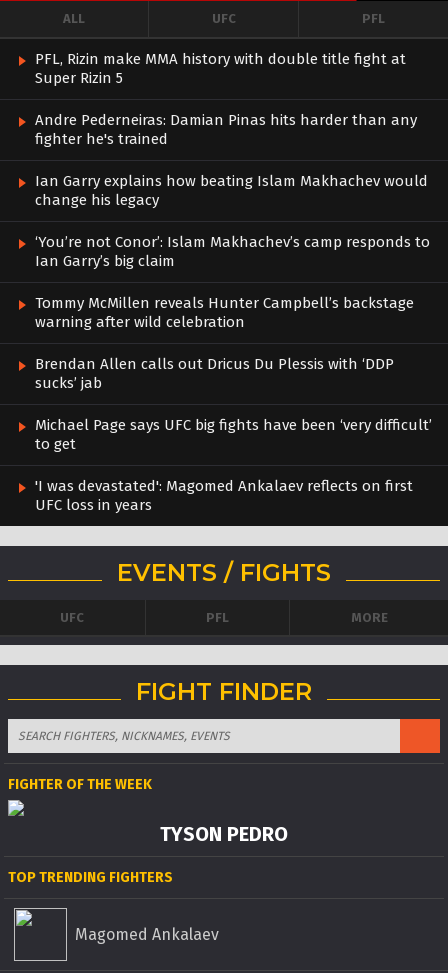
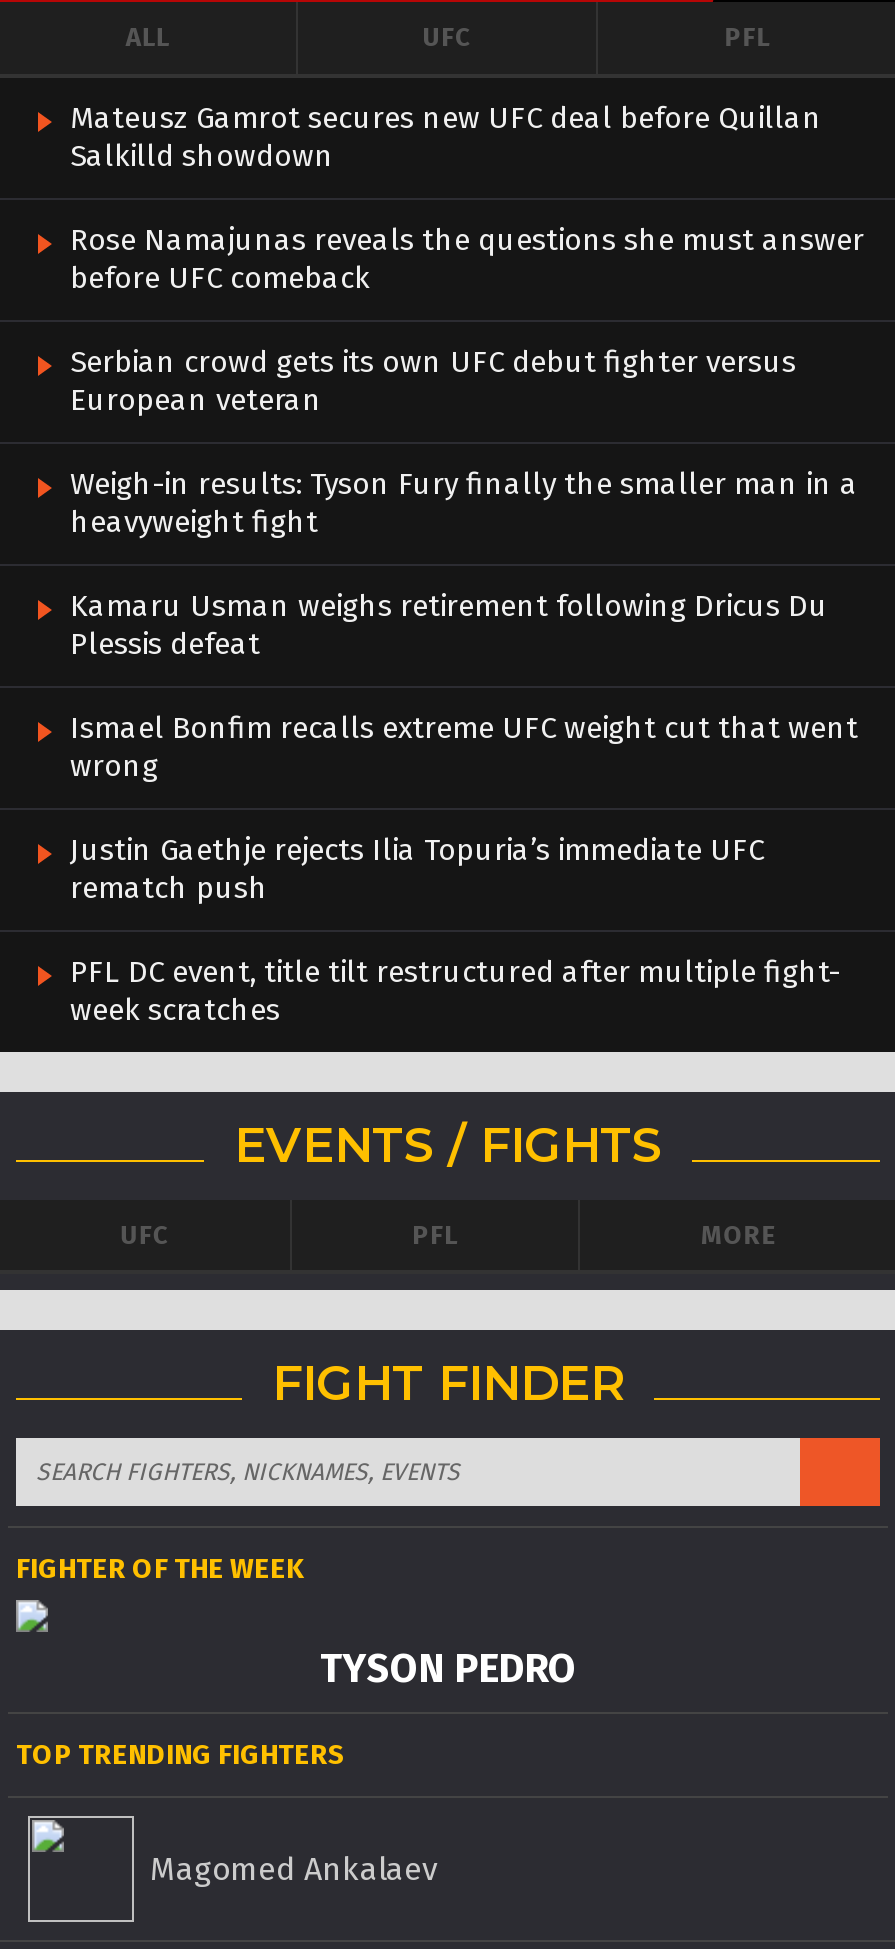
[35,50,406,87] PFL, Rizin make MMA history with double title fight at | Super Rizin 5 -> [70,99,822,173] Mateusz Gamrot secures new UFC deal before Quillan | Salkilld showdown
[35,111,417,148] Andre Pederneiras: Damian Pinas hits harder than any | fighter he's trained -> [70,221,864,295] Rose Namajunas reveals the questions she must answer | before UFC comeback
[35,172,428,209] Ian Garry explains how beating Islam Makhachev would | change his legacy -> [70,343,796,417] Serbian crowd gets its own UFC debut fighter versus | European veteran
[35,233,430,270] ‘You’re not Conor’: Islam Makhachev’s camp responds to | Ian Garry’s big claim -> [70,465,858,539] Weigh-in results: Tyson Fury finally the smaller man in a | heavyweight fight
[35,294,414,331] Tommy McMillen reveals Hunter Campbell’s backstage | warning after wild celebration -> [70,587,828,661] Kamaru Usman weighs retirement following Dricus Du | Plessis defeat
[35,355,394,392] Brendan Allen calls out Dricus Du Plessis with ‘DDP | sucks’ jab -> [70,709,858,783] Ismael Bonfim recalls extreme UFC weight cut that went | wrong
[35,416,432,453] Michael Page says UFC big fights have been ‘very difficult’ | to get -> [70,831,764,905] Justin Gaethje rejects Ilia Topuria’s immediate UFC | rematch push
[35,477,413,514] 'I was devastated': Magomed Ankalaev reflects on first | UFC loss in years -> [70,953,840,1027] PFL DC event, title tilt restructured after multiple fight- | week scratches

